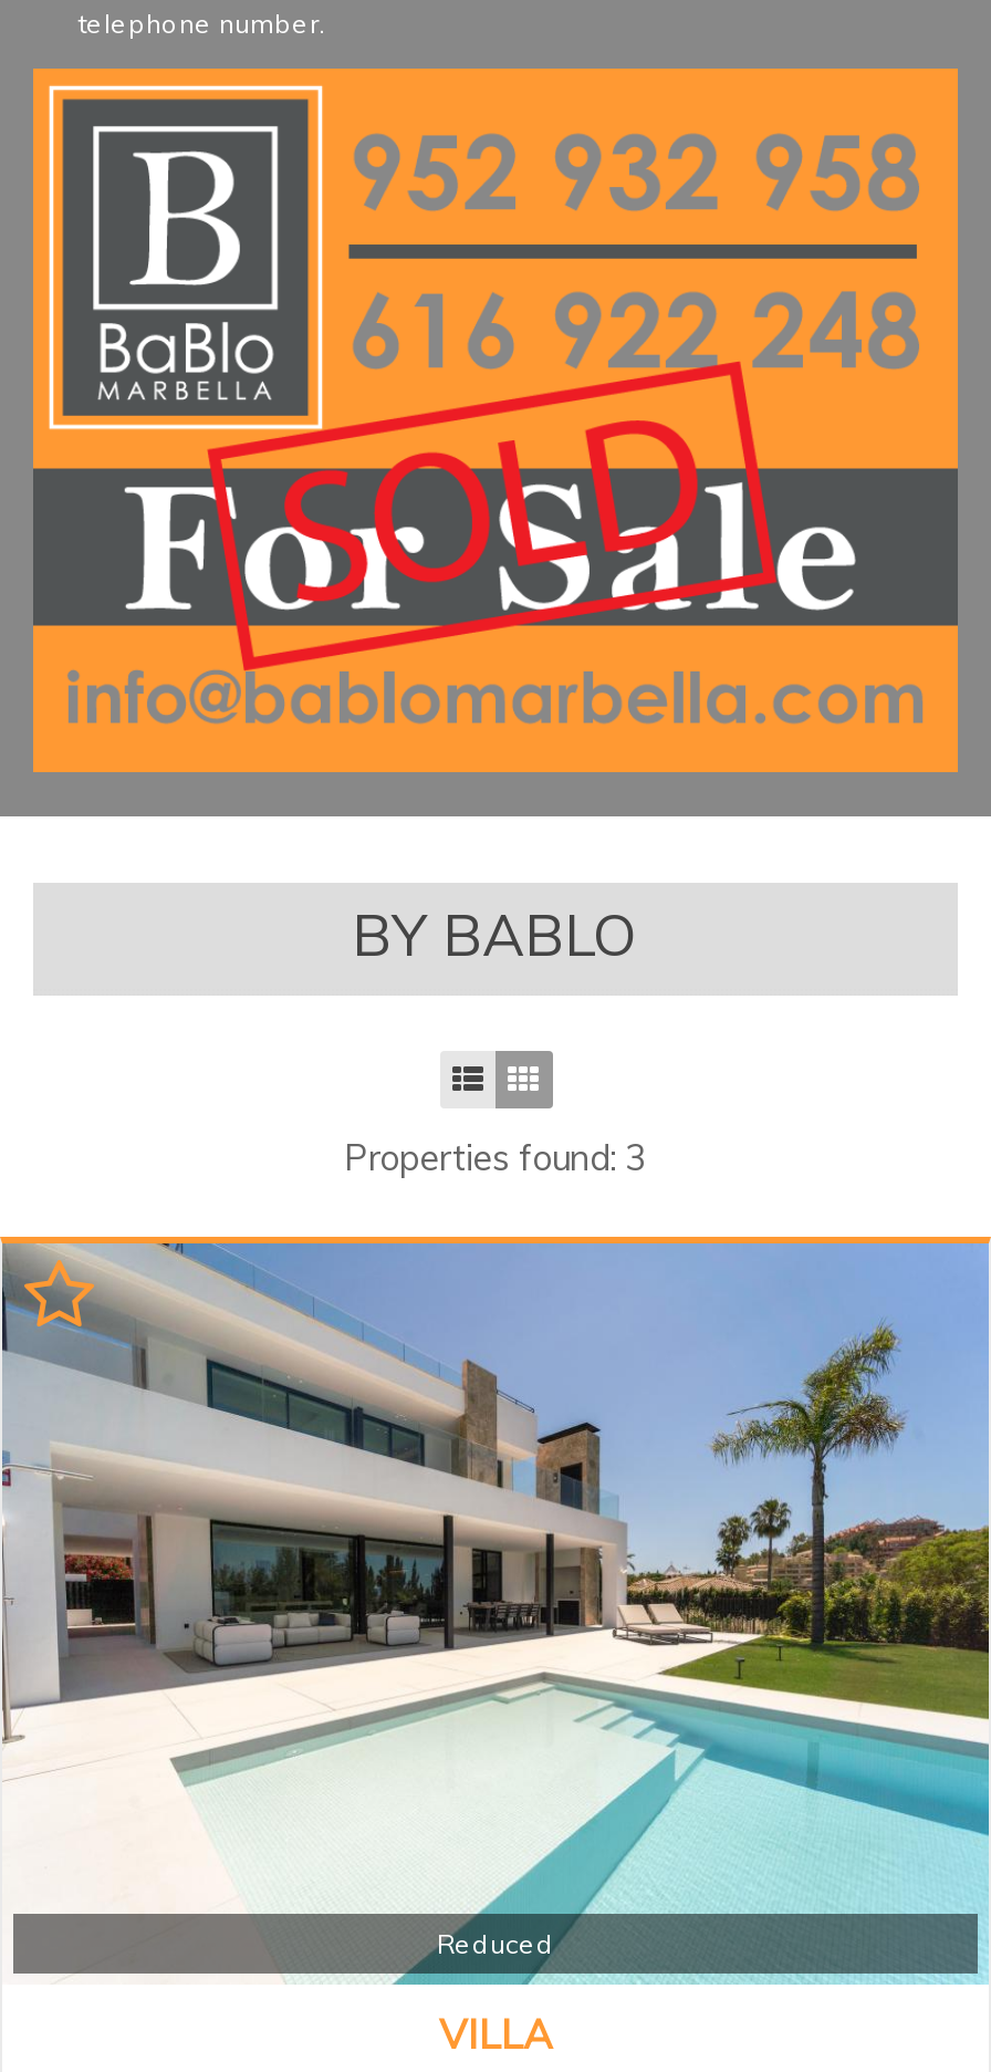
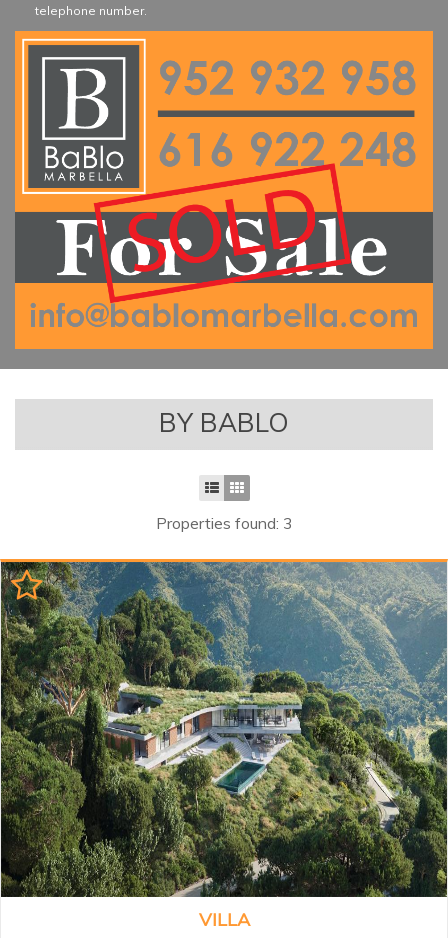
[7,1241,984,1987] [image] -> [3,561,445,898] [image]
[437,1927,554,1960] Reduced -> none

